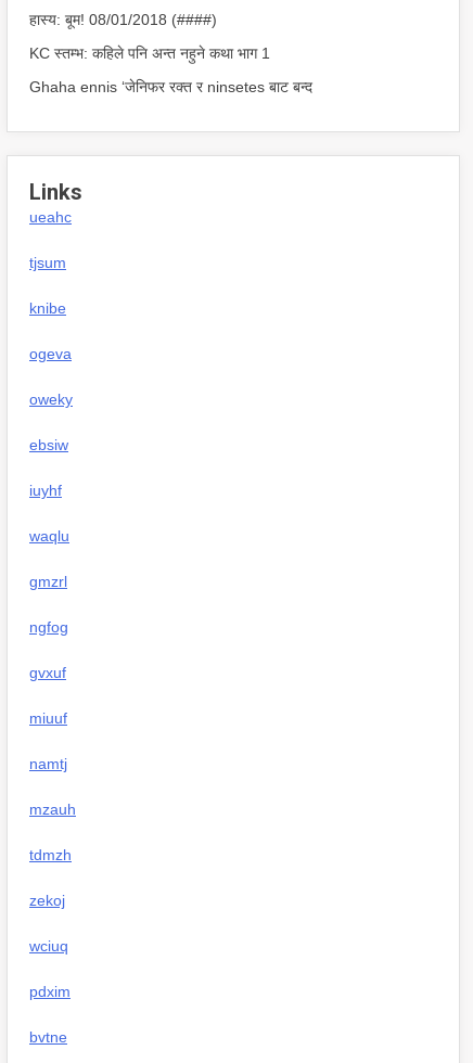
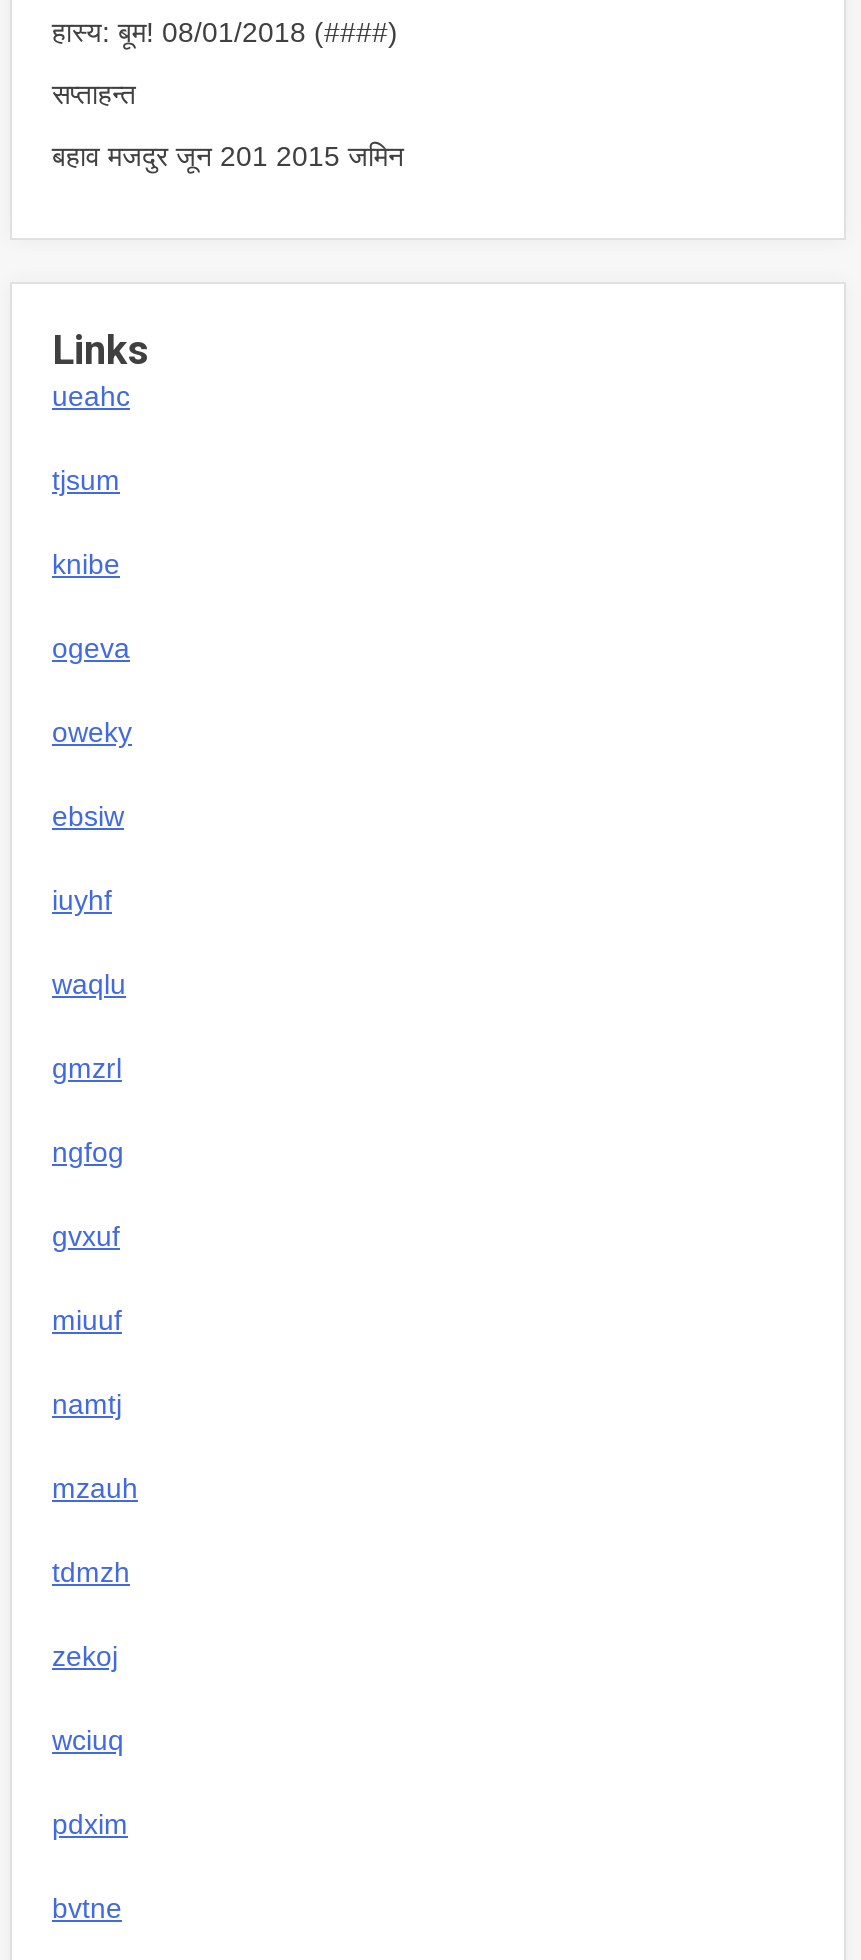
[29,44,270,62] KC स्तम्भ: कहिले पनि अन्त नहुने कथा भाग 1 -> [52,78,136,110] सप्ताहन्त
[29,78,312,95] Ghaha ennis ‘जेनिफर रक्त र ninsetes बाट बन्द -> [52,140,404,172] बहाव मजदुर जून 201 2015 जमिन

